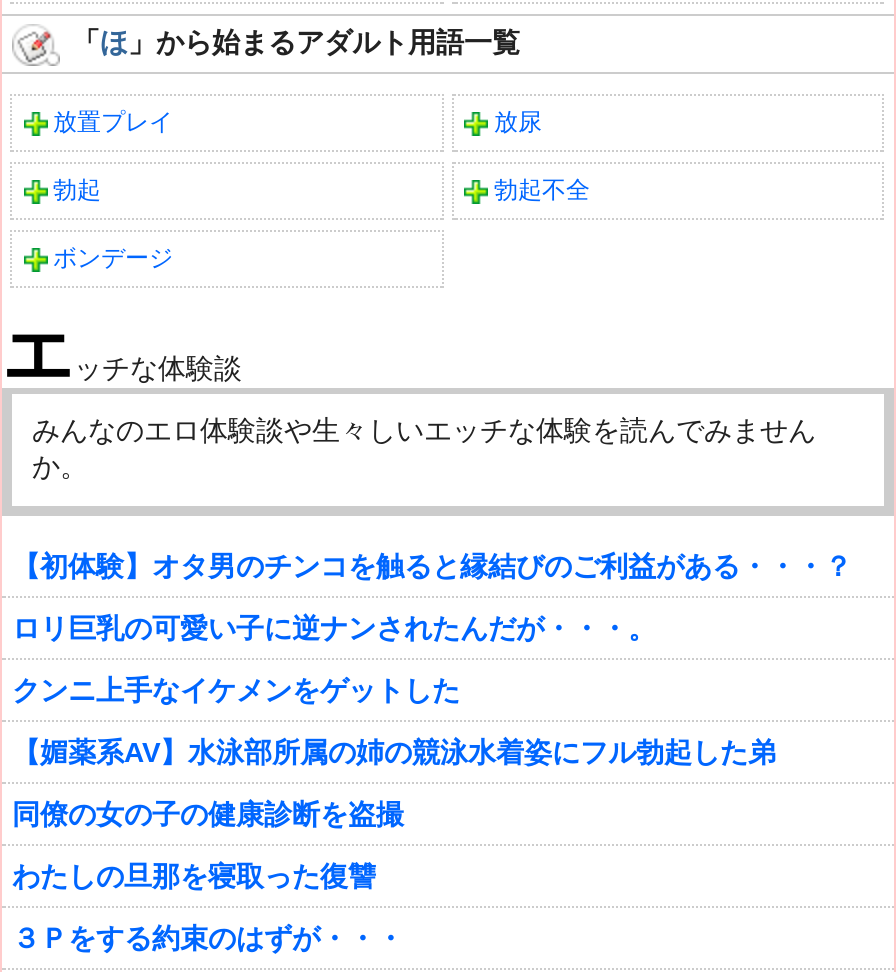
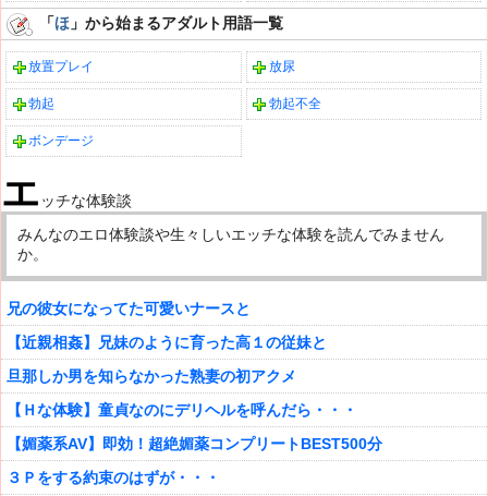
[12,551,852,893] 【初体験】オタ男のチンコを触ると縁結びのご利益がある・・・？ | ロリ巨乳の可愛い子に逆ナンされたんだが・・・。 | クンニ上手なイケメンをゲットした | 【媚薬系AV】水泳部所属の姉の競泳水着姿にフル勃起した弟 | 同僚の女の子の健康診断を盗撮 | わたしの旦那を寝取った復讐 -> [7,300,382,453] 兄の彼女になってた可愛いナースと | 【近親相姦】兄妹のように育った高１の従妹と | 旦那しか男を知らなかった熟妻の初アクメ | 【Ｈな体験】童貞なのにデリヘルを呼んだら・・・ | 【媚薬系AV】即効！超絶媚薬コンプリートBEST500分

